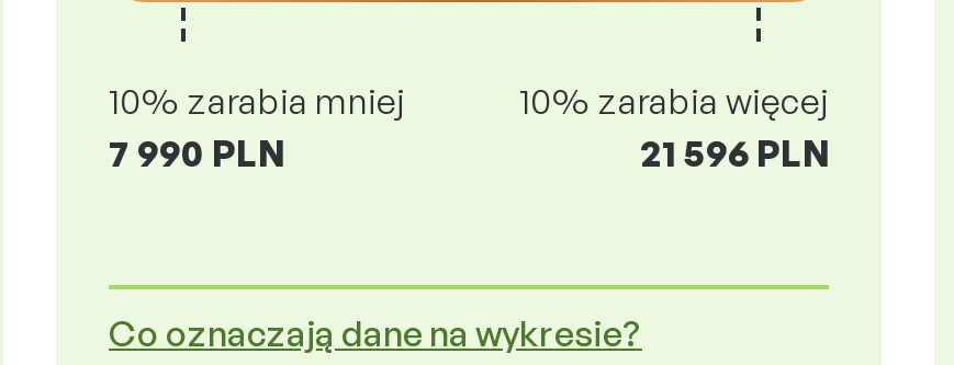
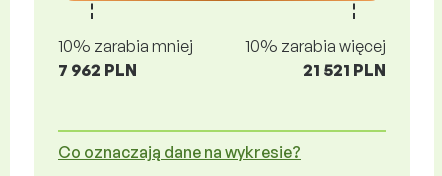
[109,132,284,175] 7 990 PLN -> [58,60,137,80] 7 962 PLN
[640,132,829,175] 21 596 PLN -> [303,60,386,80] 21 521 PLN

